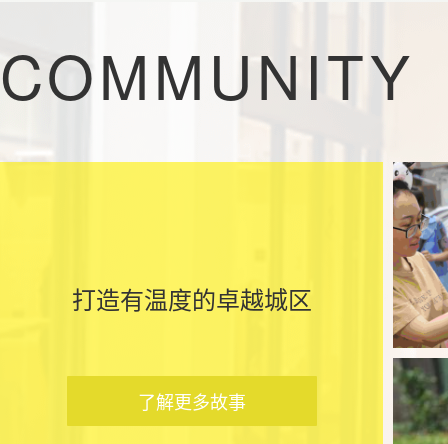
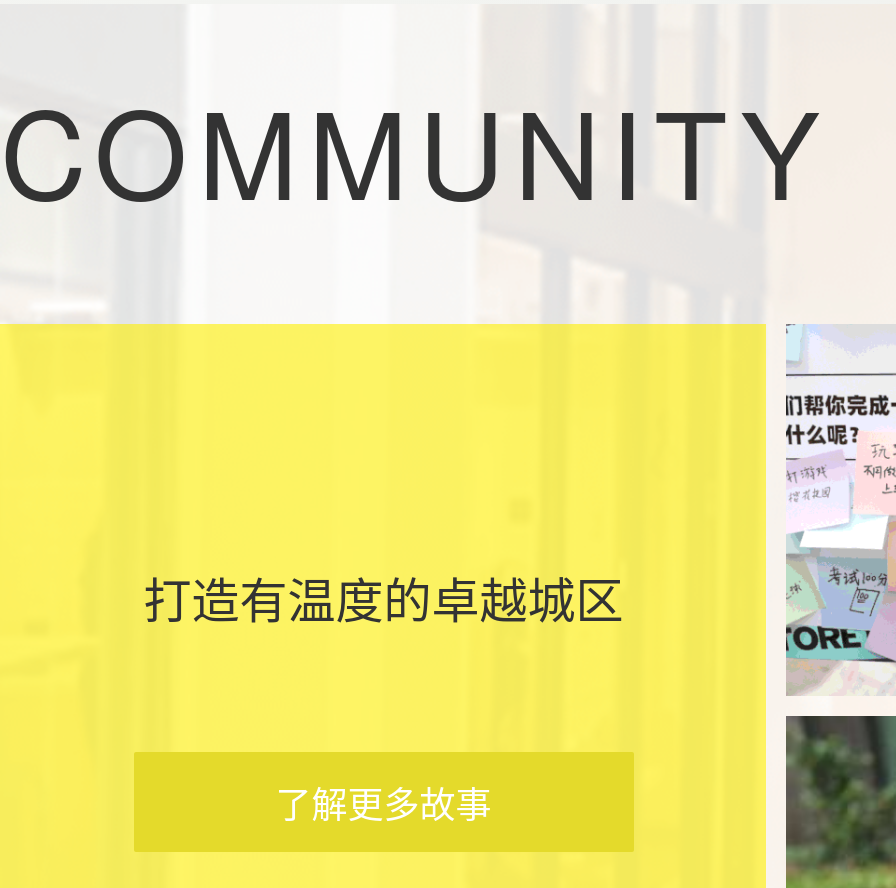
[392,161,445,349] [image] -> [784,324,890,696] [image]

